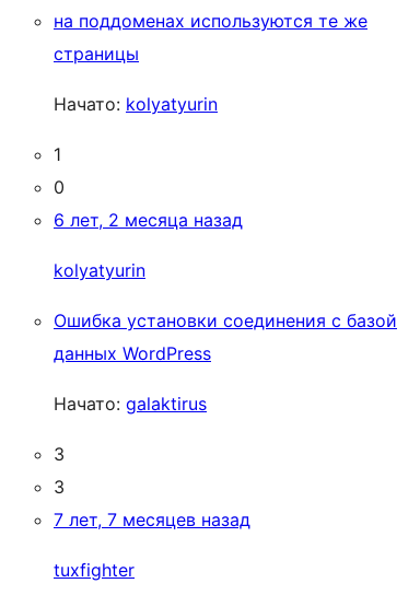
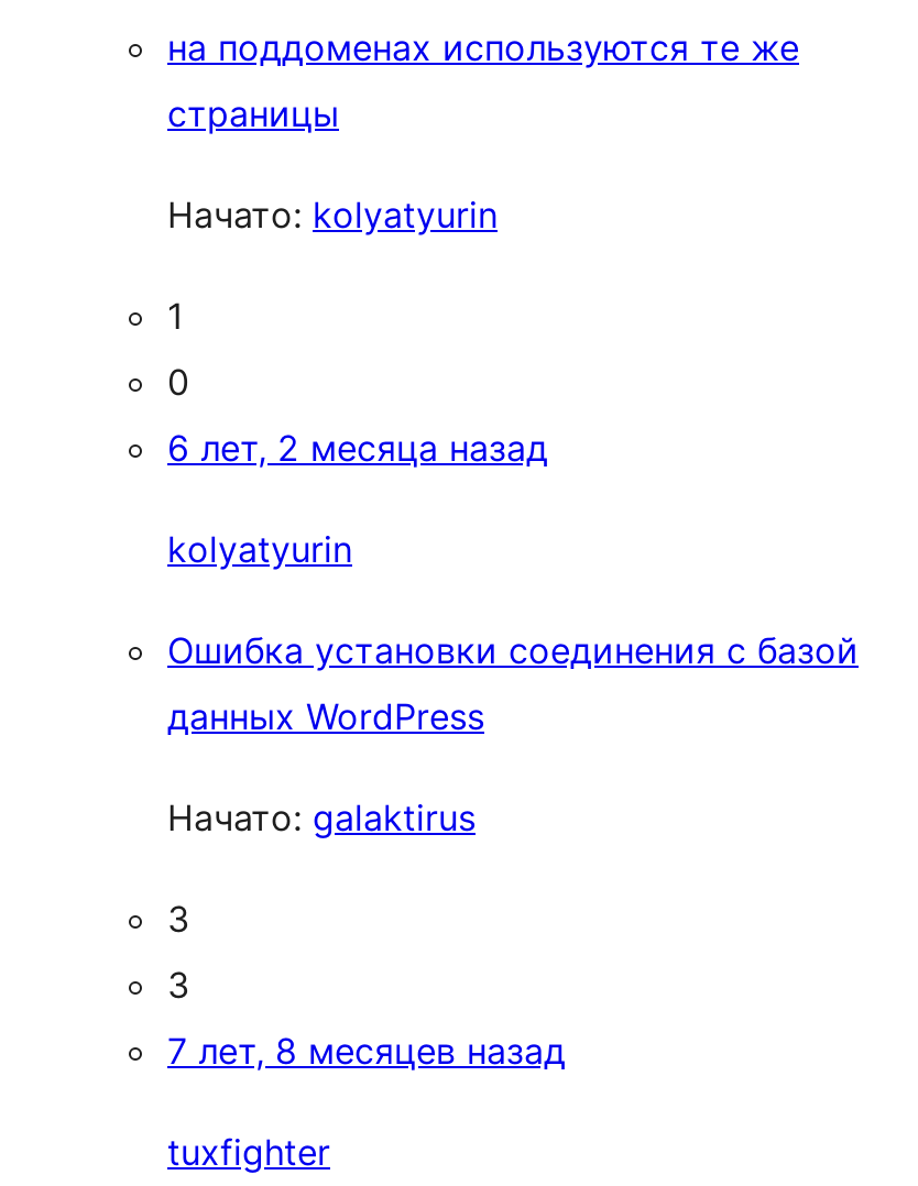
[54,509,250,530] 7 лет, 7 месяцев назад -> [167,1029,566,1073] 7 лет, 8 месяцев назад

